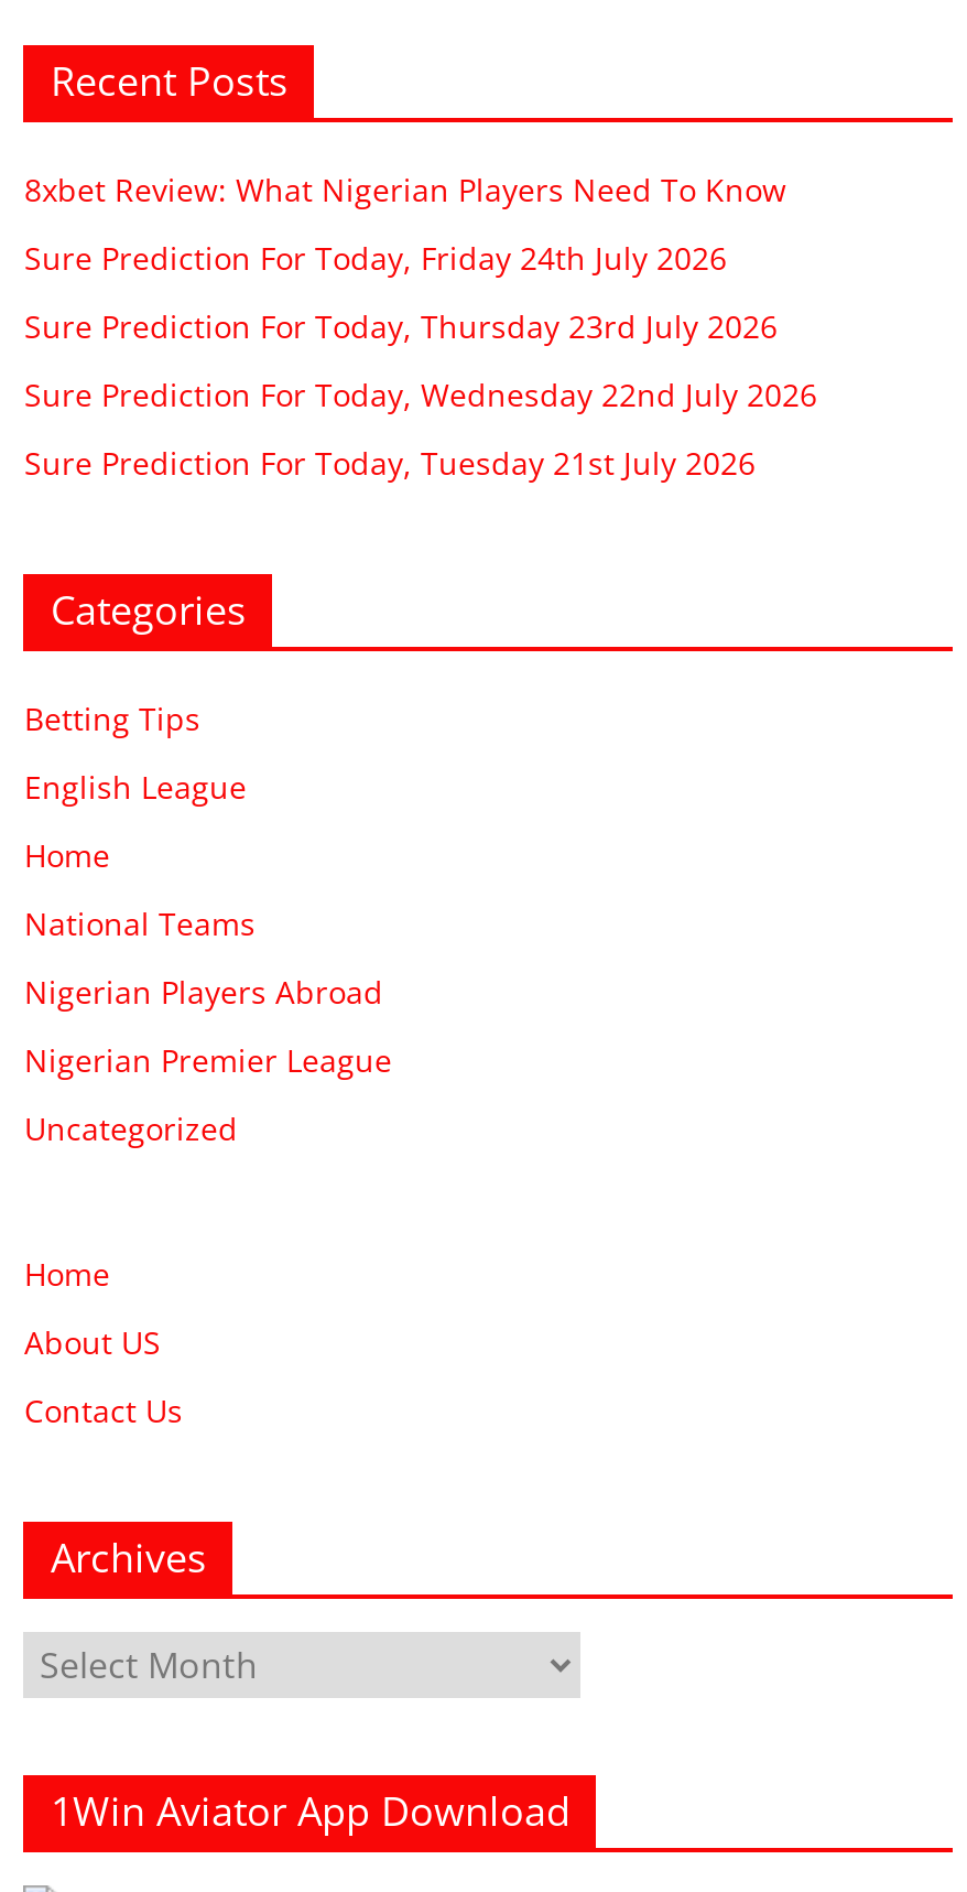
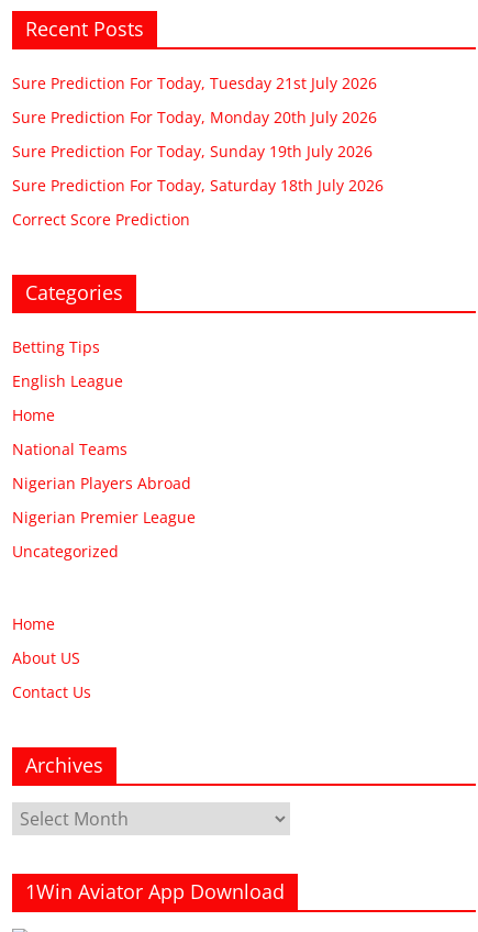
[24,169,817,415] 8xbet Review: What Nigerian Players Need To Know | Sure Prediction For Today, Friday 24th July 2026 | Sure Prediction For Today, Thursday 23rd July 2026 | Sure Prediction For Today, Wednesday 22nd July 2026 -> none
moved [24,442,755,484] -> [13,73,377,93]: Sure Prediction For Today, Tuesday 21st July 2026
none -> [13,107,384,230] Sure Prediction For Today, Monday 20th July 2026 | Sure Prediction For Today, Sunday 19th July 2026 | Sure Prediction For Today, Saturday 18th July 2026 | Correct Score Prediction

